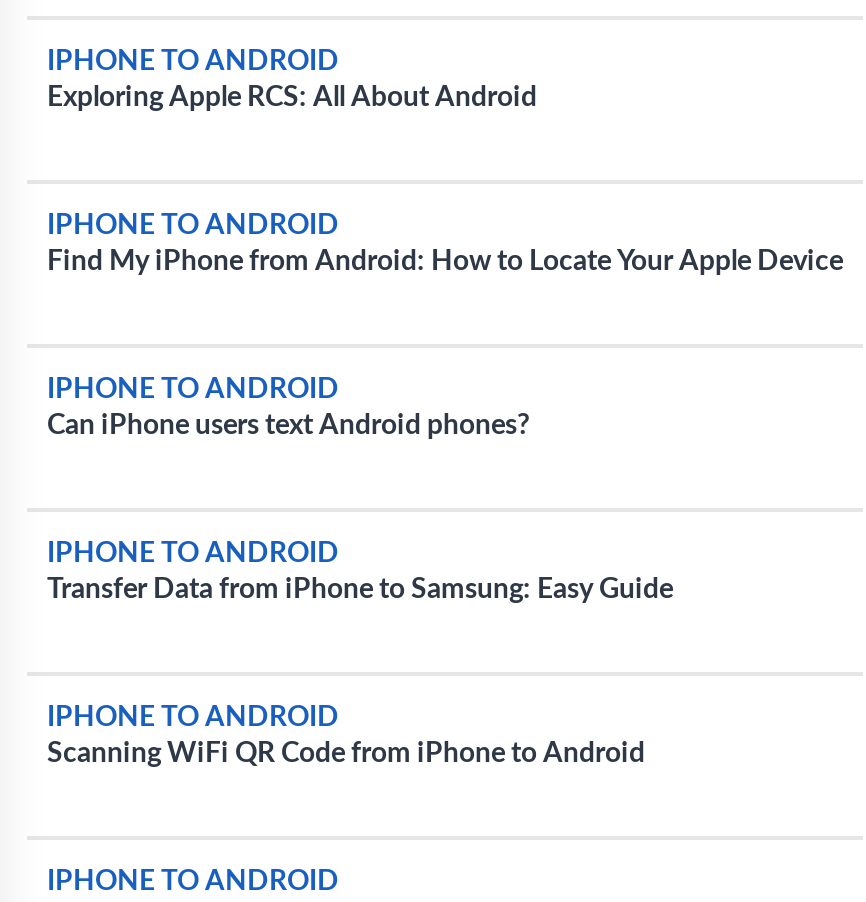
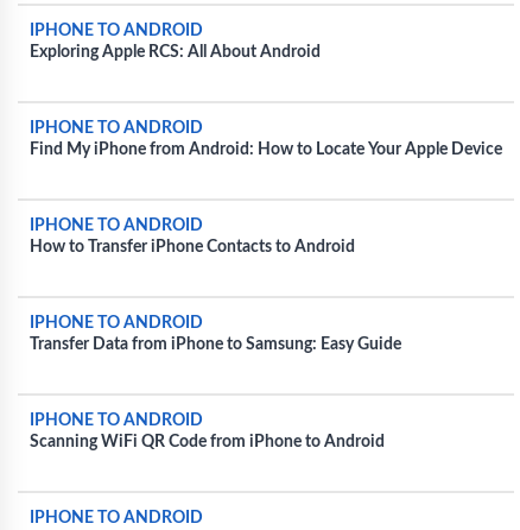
[47,412,529,440] Can iPhone users text Android phones? -> [30,239,355,255] How to Transfer iPhone Contacts to Android

